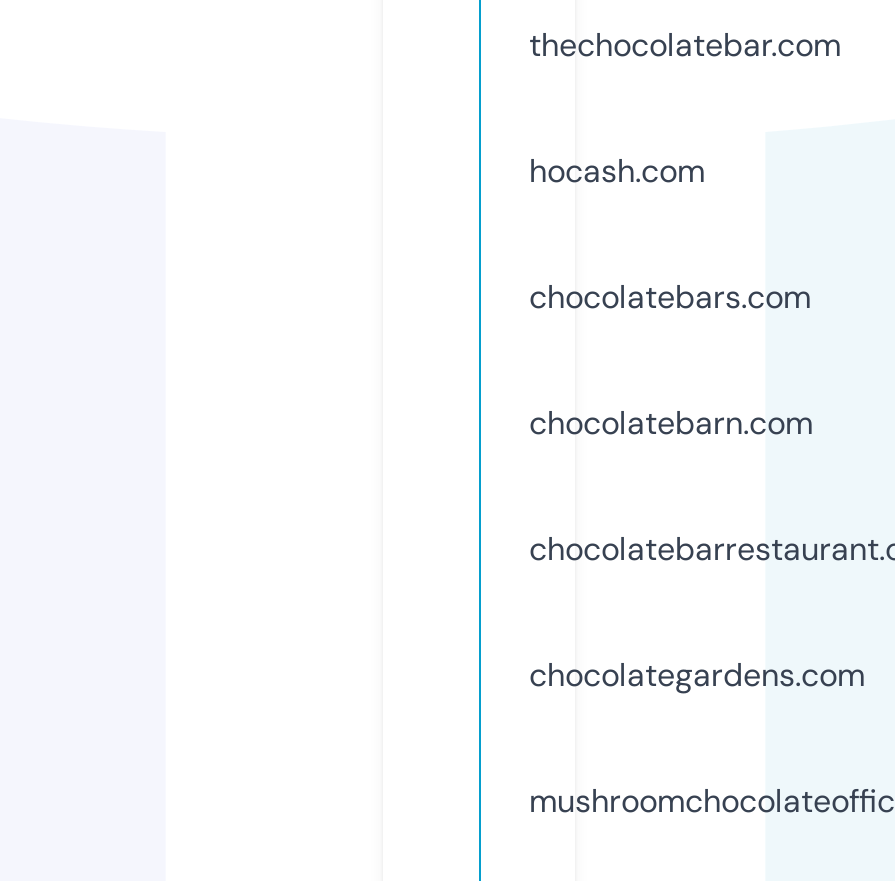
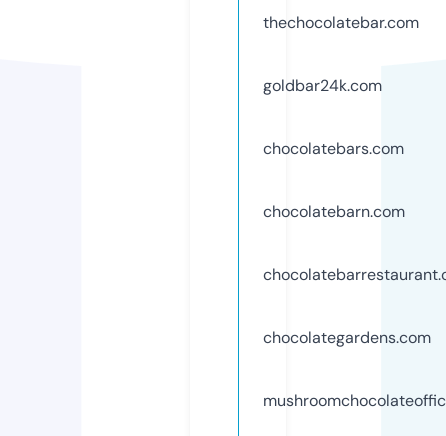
[529,150,705,192] hocash.com -> [263,75,382,96] goldbar24k.com

